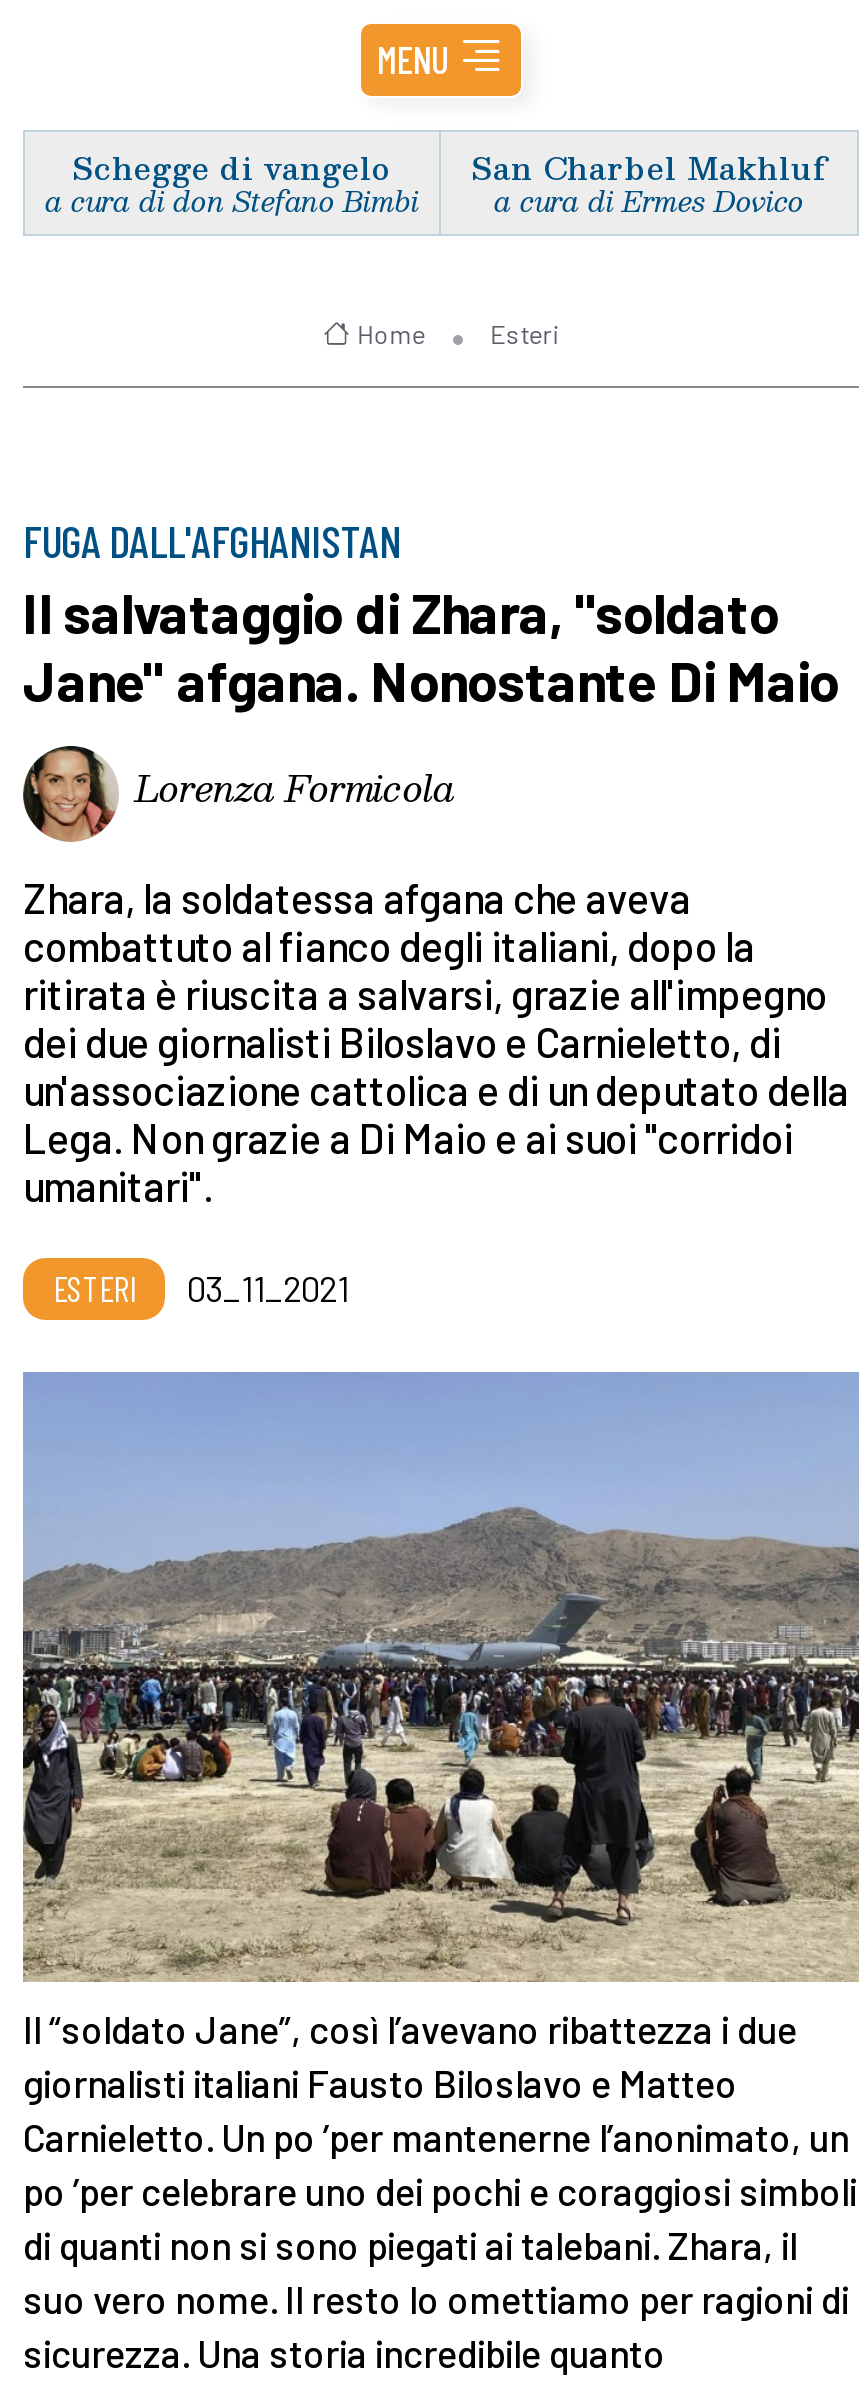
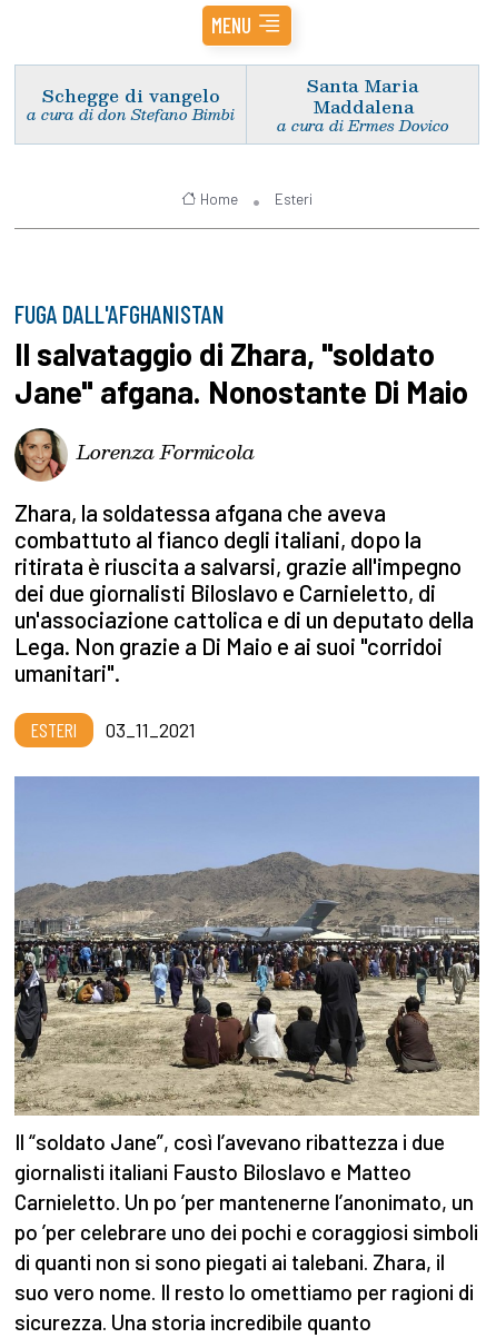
[471,141,827,191] San Charbel Makhluf -> [307,71,418,120] Santa Maria | Maddalena

